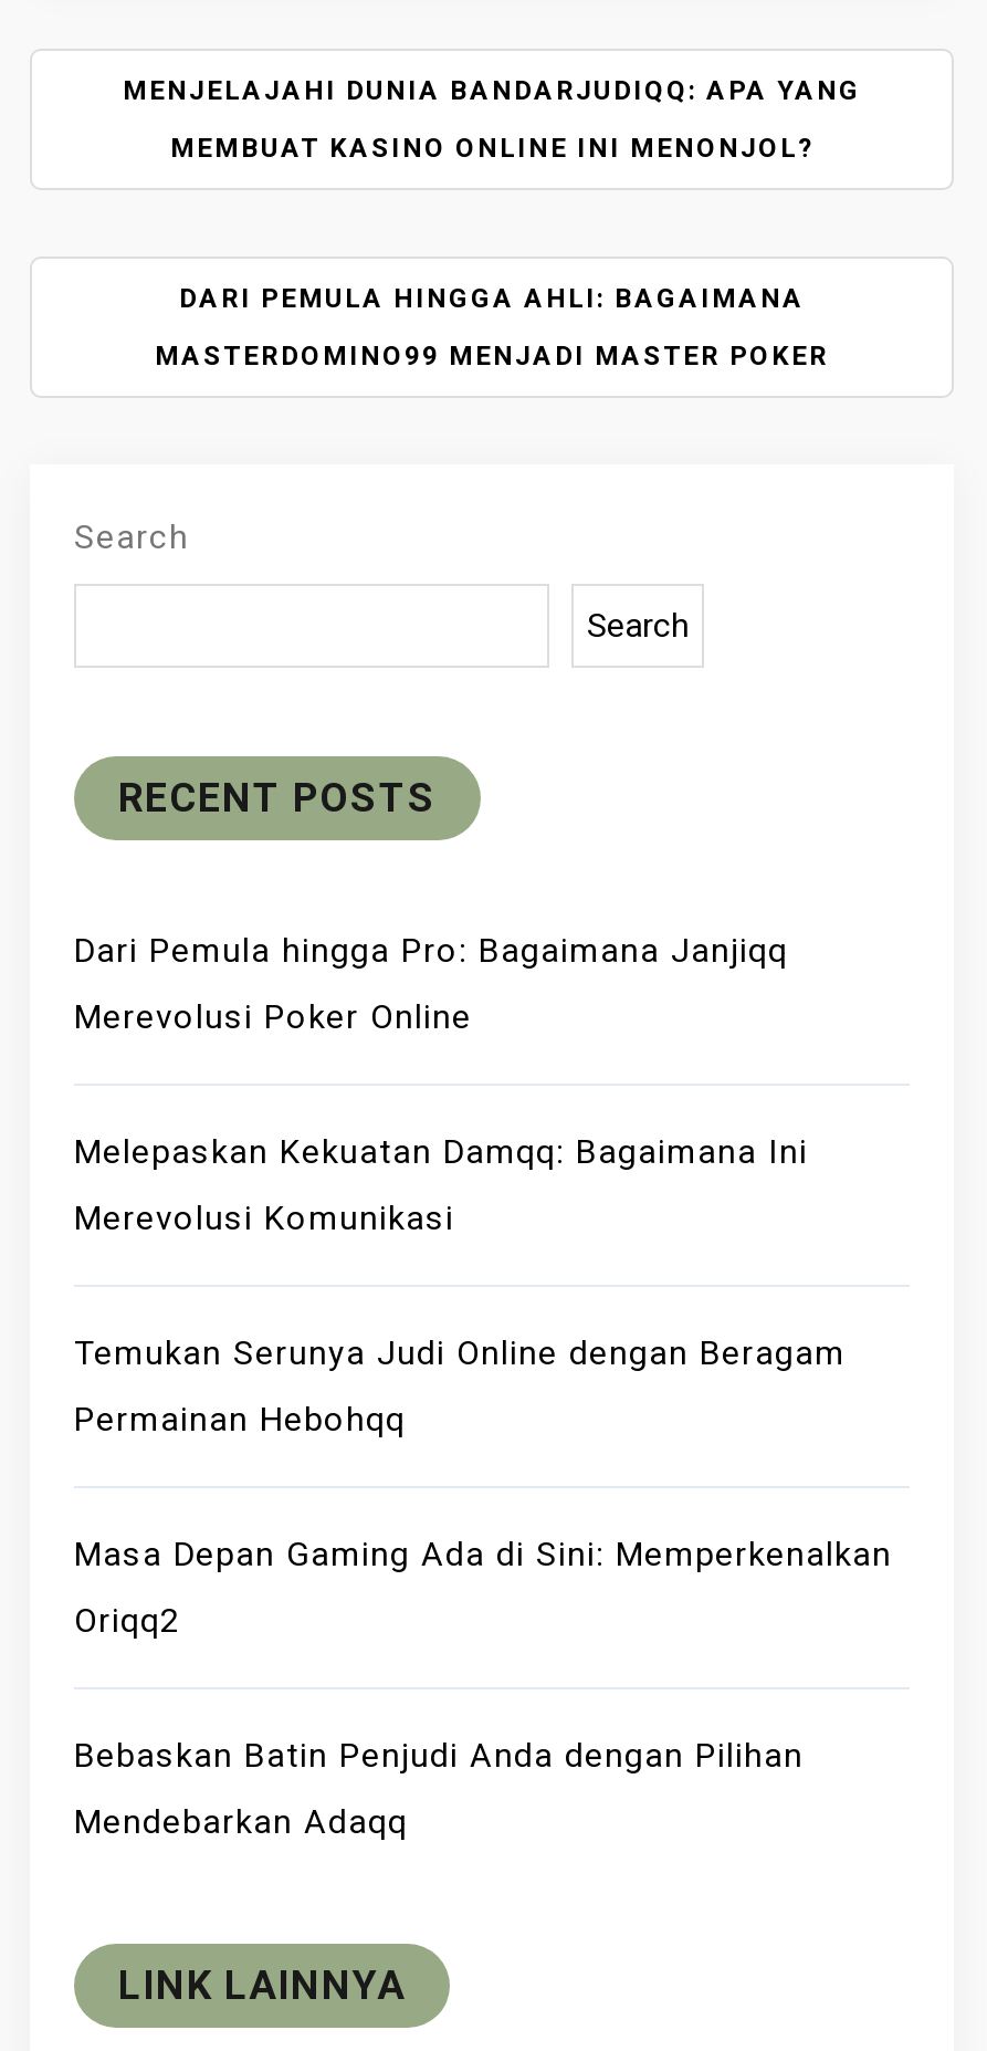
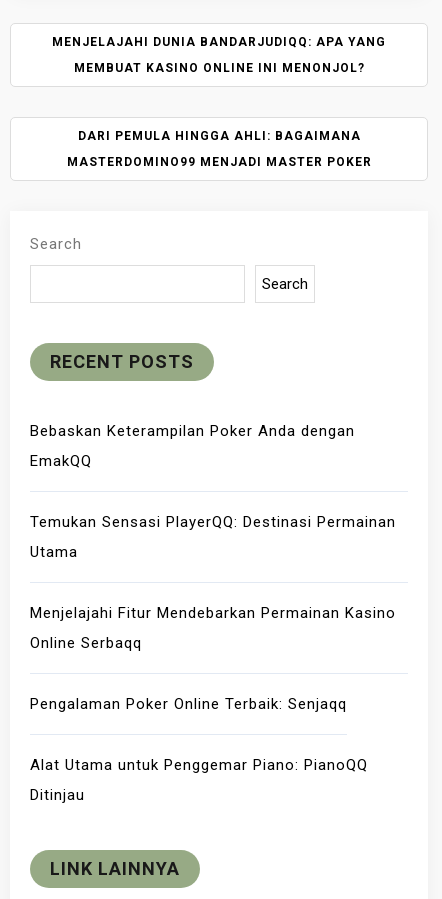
[74,931,892,1842] Dari Pemula hingga Pro: Bagaimana Janjiqq | Merevolusi Poker Online | Melepaskan Kekuatan Damqq: Bagaimana Ini | Merevolusi Komunikasi | Temukan Serunya Judi Online dengan Beragam | Permainan Hebohqq | Masa Depan Gaming Ada di Sini: Memperkenalkan | Oriqq2 | Bebaskan Batin Penjudi Anda dengan Pilihan | Mendebarkan Adaqq -> [30,422,396,804] Bebaskan Keterampilan Poker Anda dengan | EmakQQ | Temukan Sensasi PlayerQQ: Destinasi Permainan | Utama | Menjelajahi Fitur Mendebarkan Permainan Kasino | Online Serbaqq | Pengalaman Poker Online Terbaik: Senjaqq | Alat Utama untuk Penggemar Piano: PianoQQ | Ditinjau

